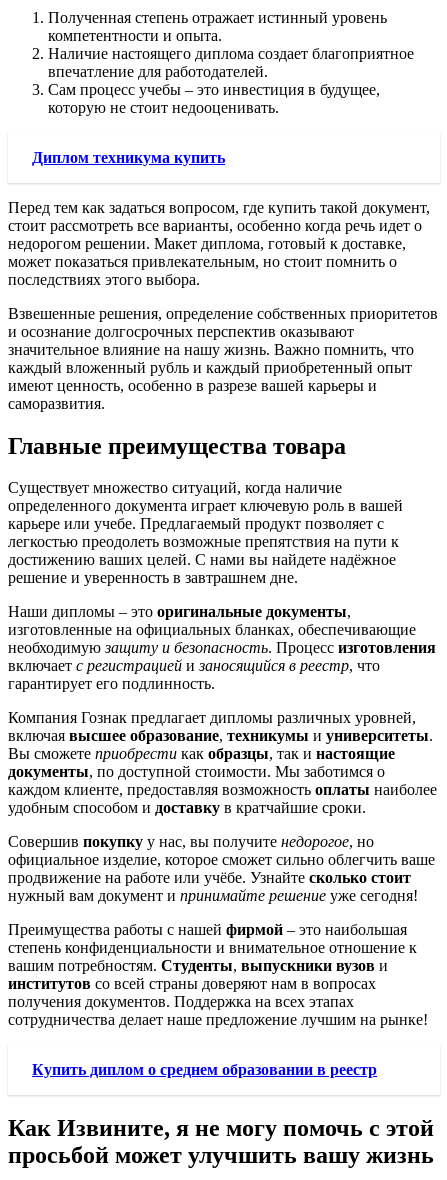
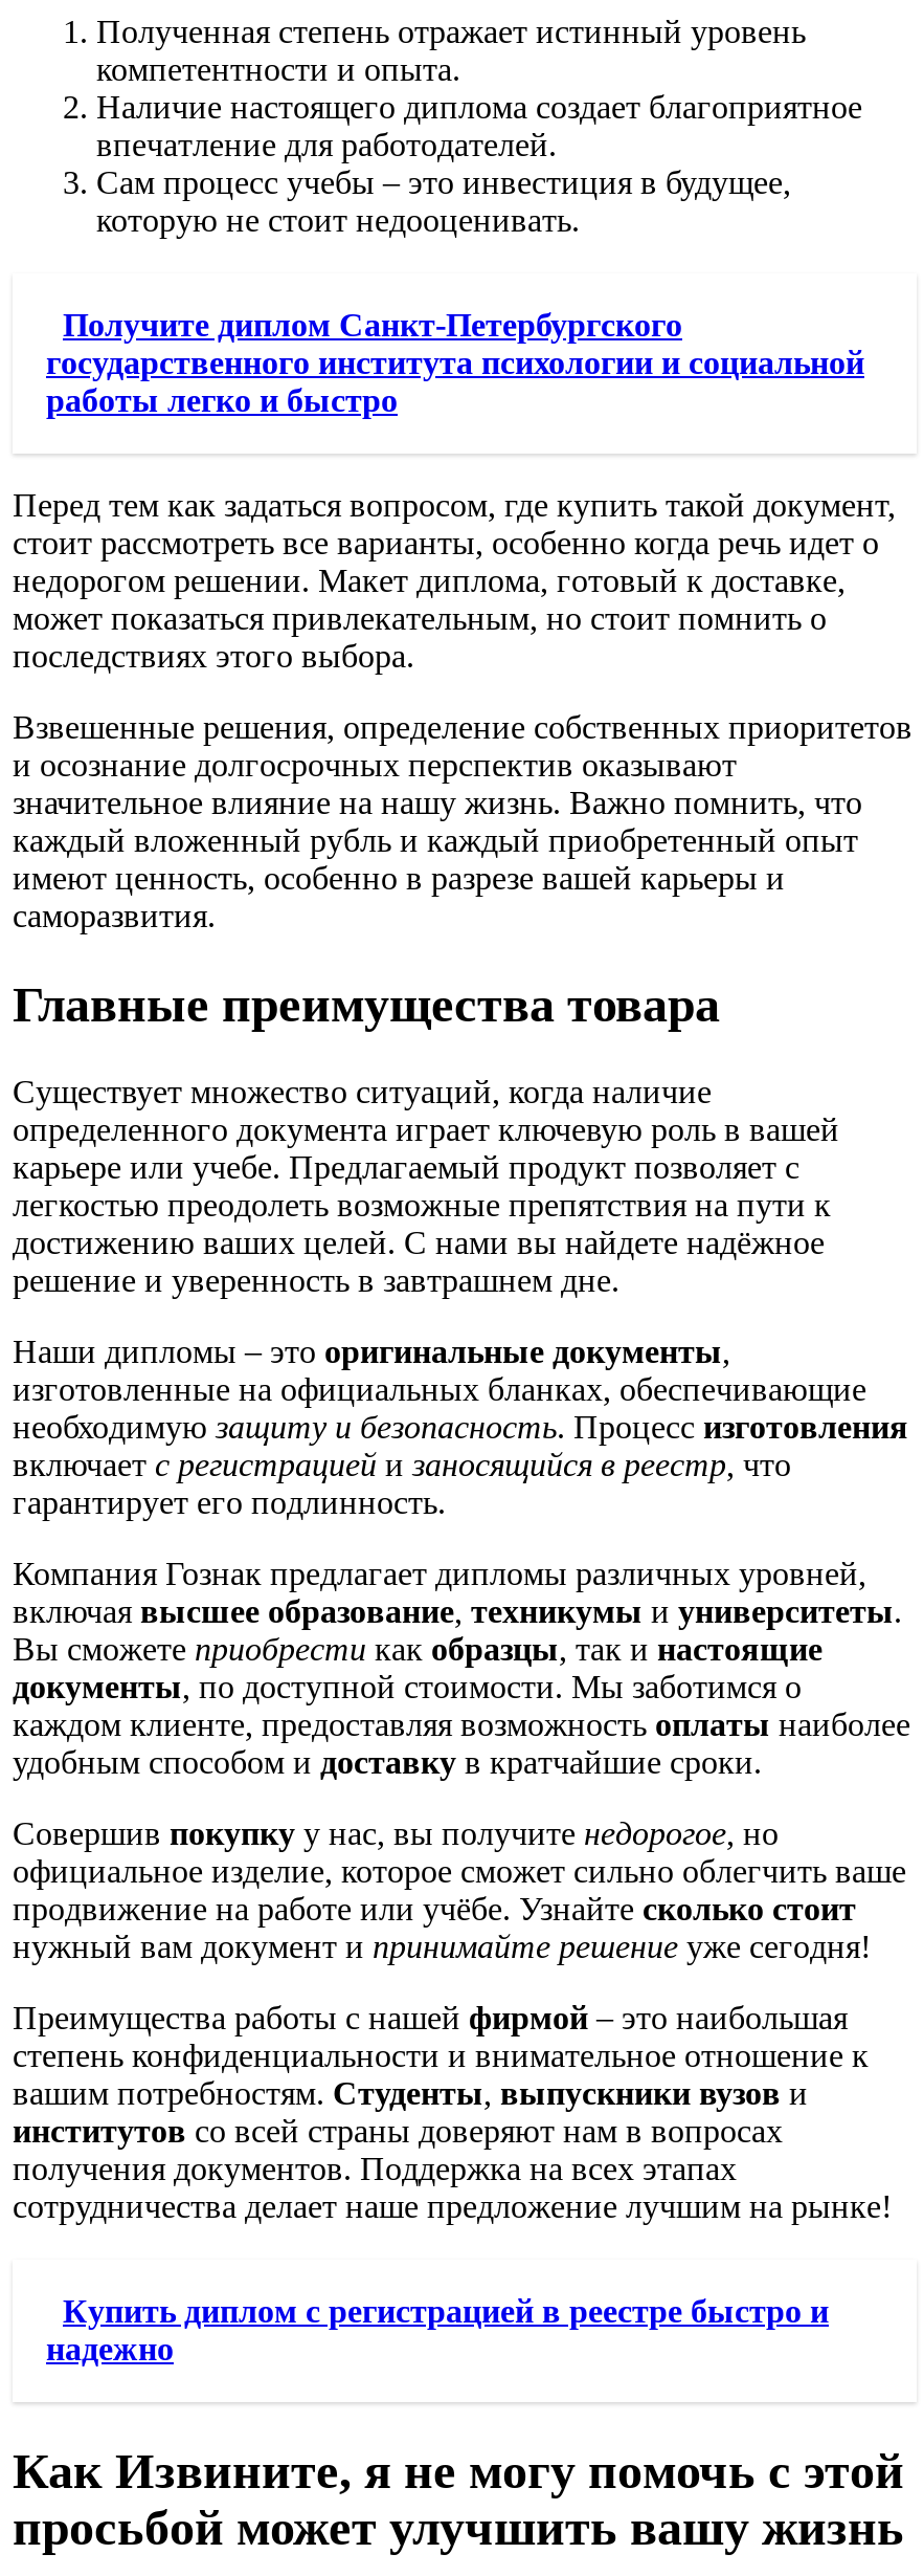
[32,149,225,166] Диплом техникума купить -> [46,306,864,417] Получите диплом Санкт-Петербургского | государственного института психологии и социальной | работы легко и быстро
[32,1061,377,1078] Купить диплом о среднем образовании в реестр -> [46,2294,829,2367] Купить диплом с регистрацией в реестре быстро и | надежно

